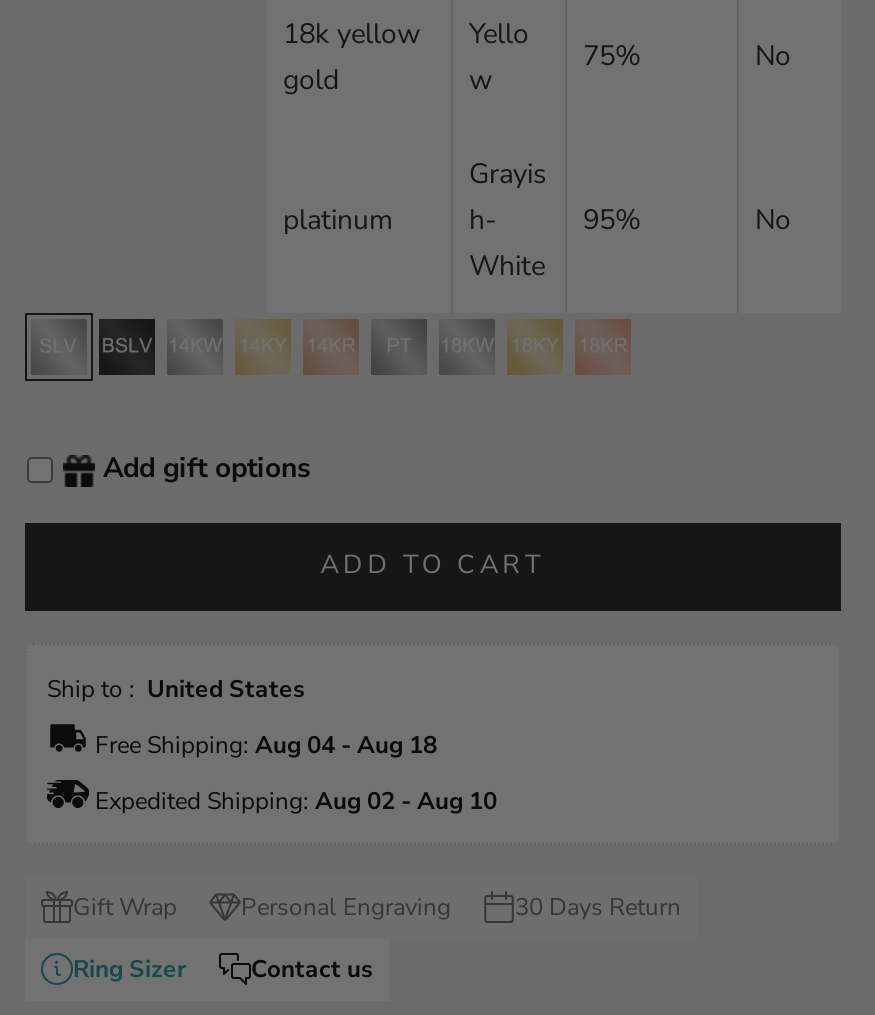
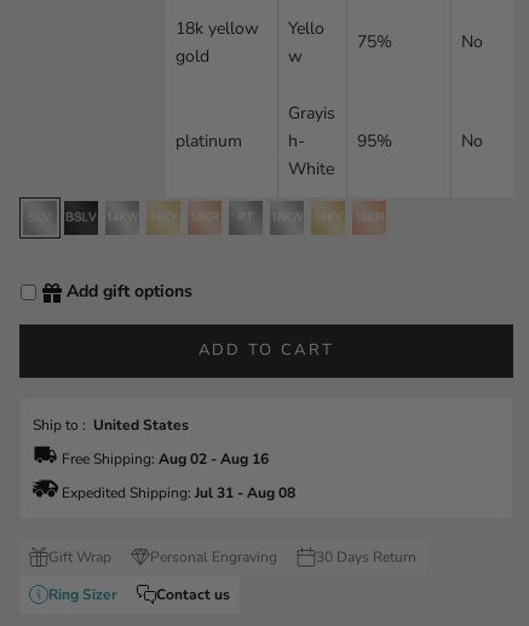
[89,729,437,761] Free Shipping: Aug 04 - Aug 18 -> [58,449,269,468] Free Shipping: Aug 02 - Aug 16
[89,785,497,817] Expedited Shipping: Aug 02 - Aug 10 -> [58,483,295,502] Expedited Shipping: Jul 31 - Aug 08

